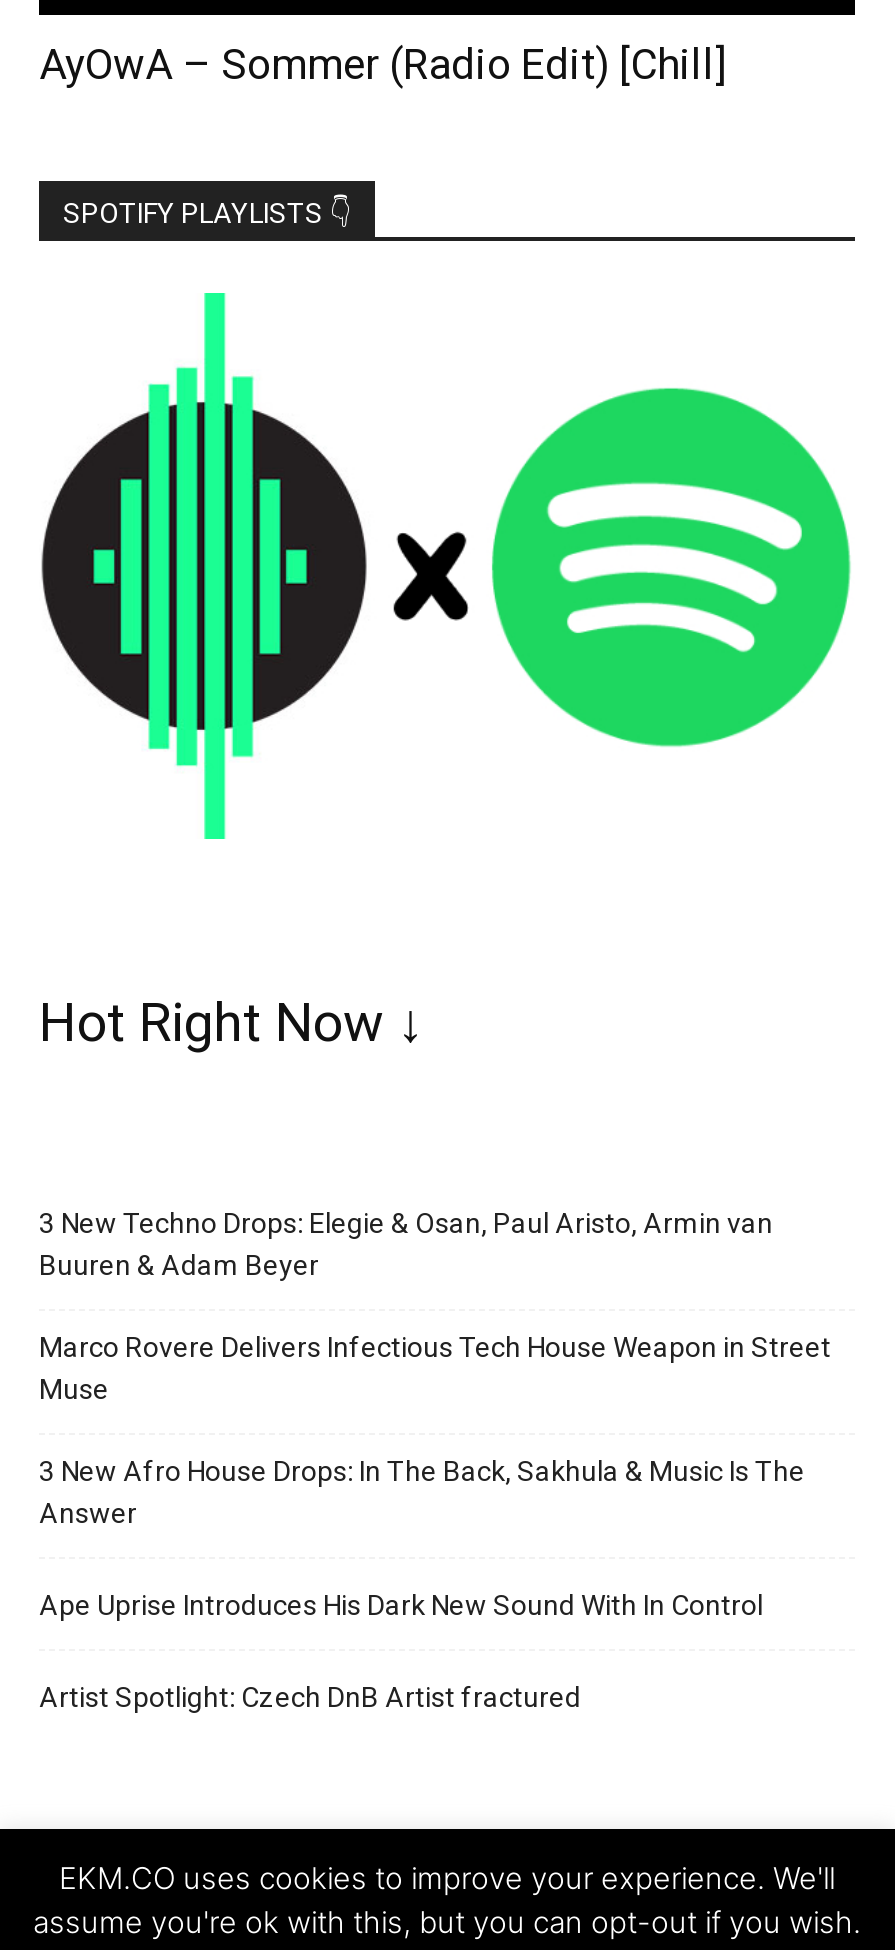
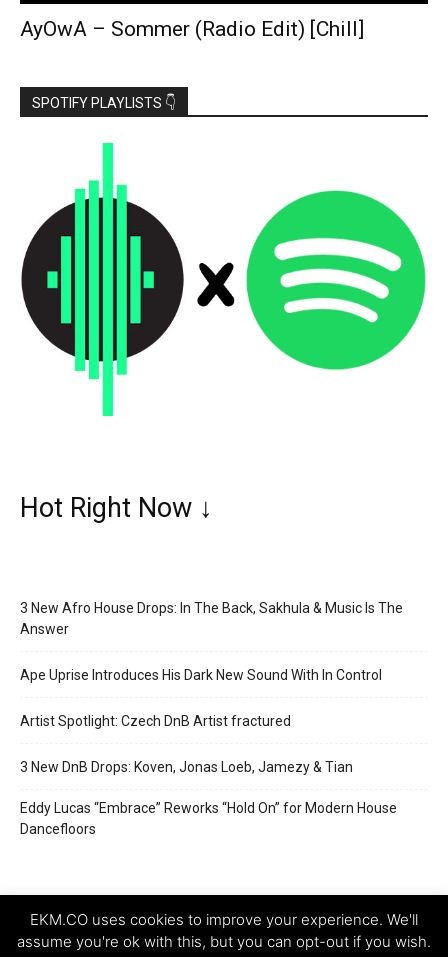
[39,1206,831,1404] 3 New Techno Drops: Elegie & Osan, Paul Aristo, Armin van | Buuren & Adam Beyer | Marco Rovere Delivers Infectious Tech House Weapon in Street | Muse -> none
moved [39,1454,805,1712] -> [20,600,403,729]: 3 New Afro House Drops: In The Back, Sakhula & Music Is The | Answer | Ape Uprise Introduces His Dark New Sound With In Control | Artist Spotlight: Czech DnB Artist fractured
none -> [20,759,397,837] 3 New DnB Drops: Koven, Jonas Loeb, Jamezy & Tian | Eddy Lucas “Embrace” Reworks “Hold On” for Modern House | Dancefloors

